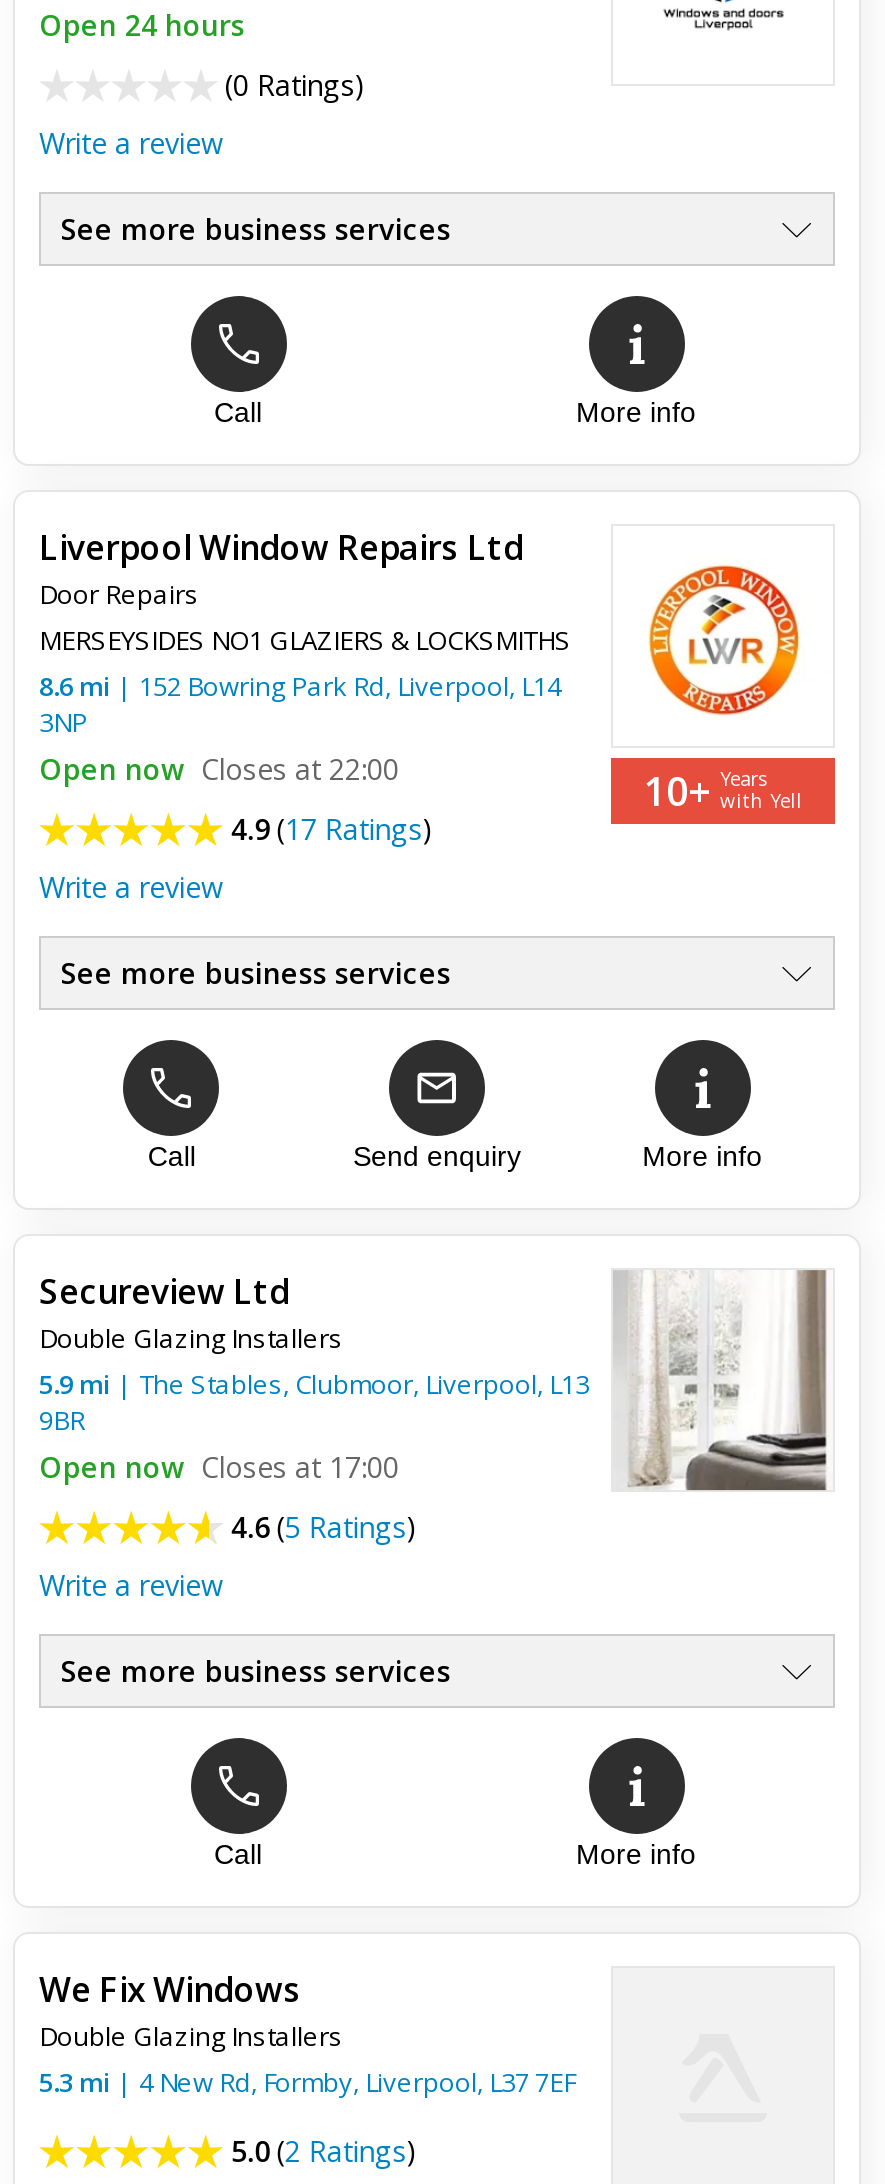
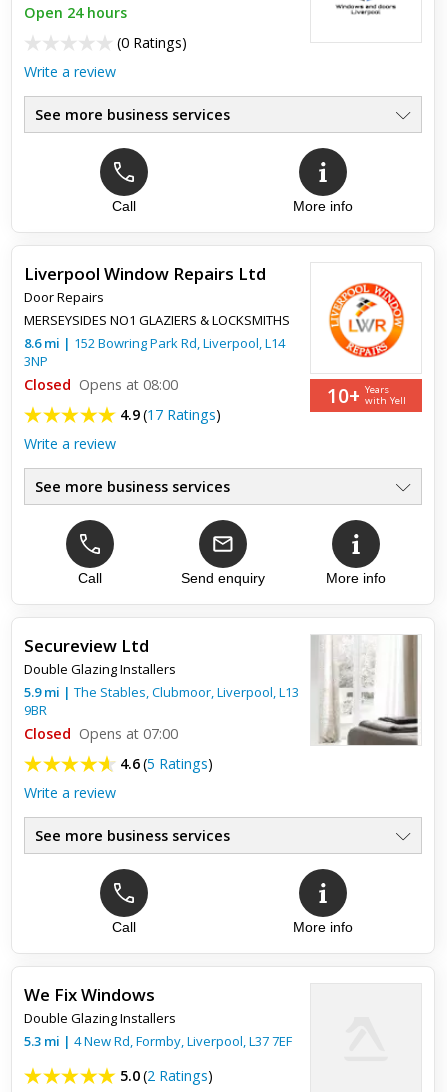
[39,750,399,788] Open now Closes at 22:00 -> [24,375,178,394] Closed Opens at 08:00
[39,1448,399,1486] Open now Closes at 17:00 -> [24,724,178,743] Closed Opens at 07:00

